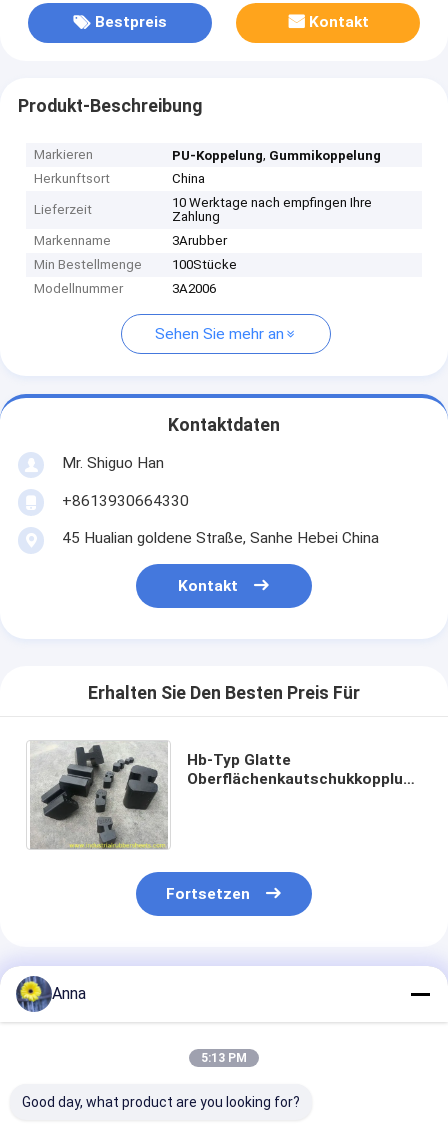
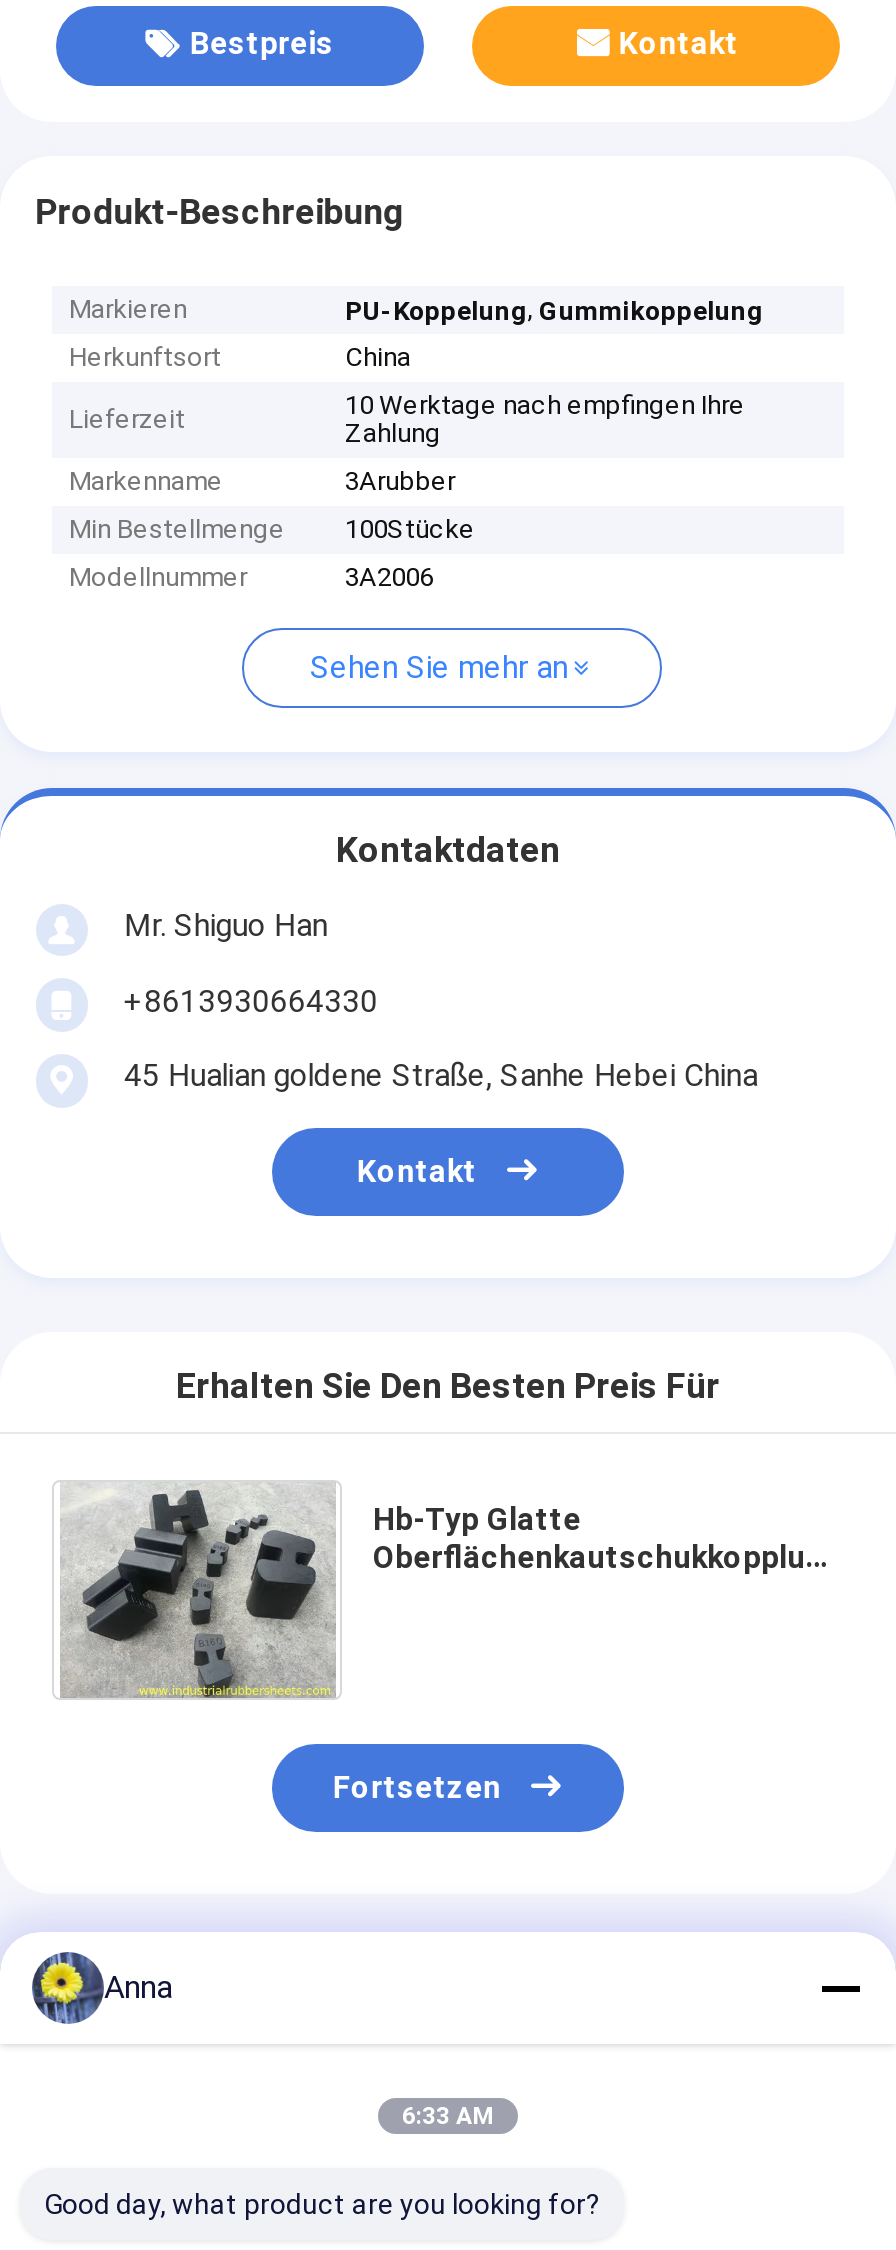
[201,1051,247,1065] 5:13 PM -> [402,2102,494,2130] 6:33 AM

